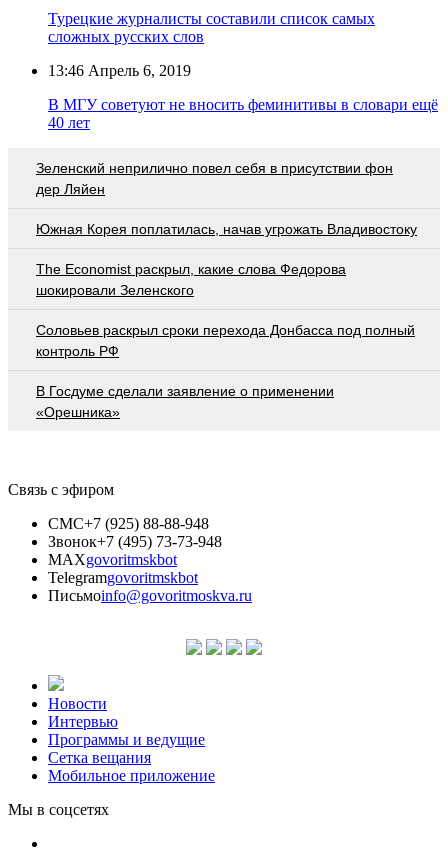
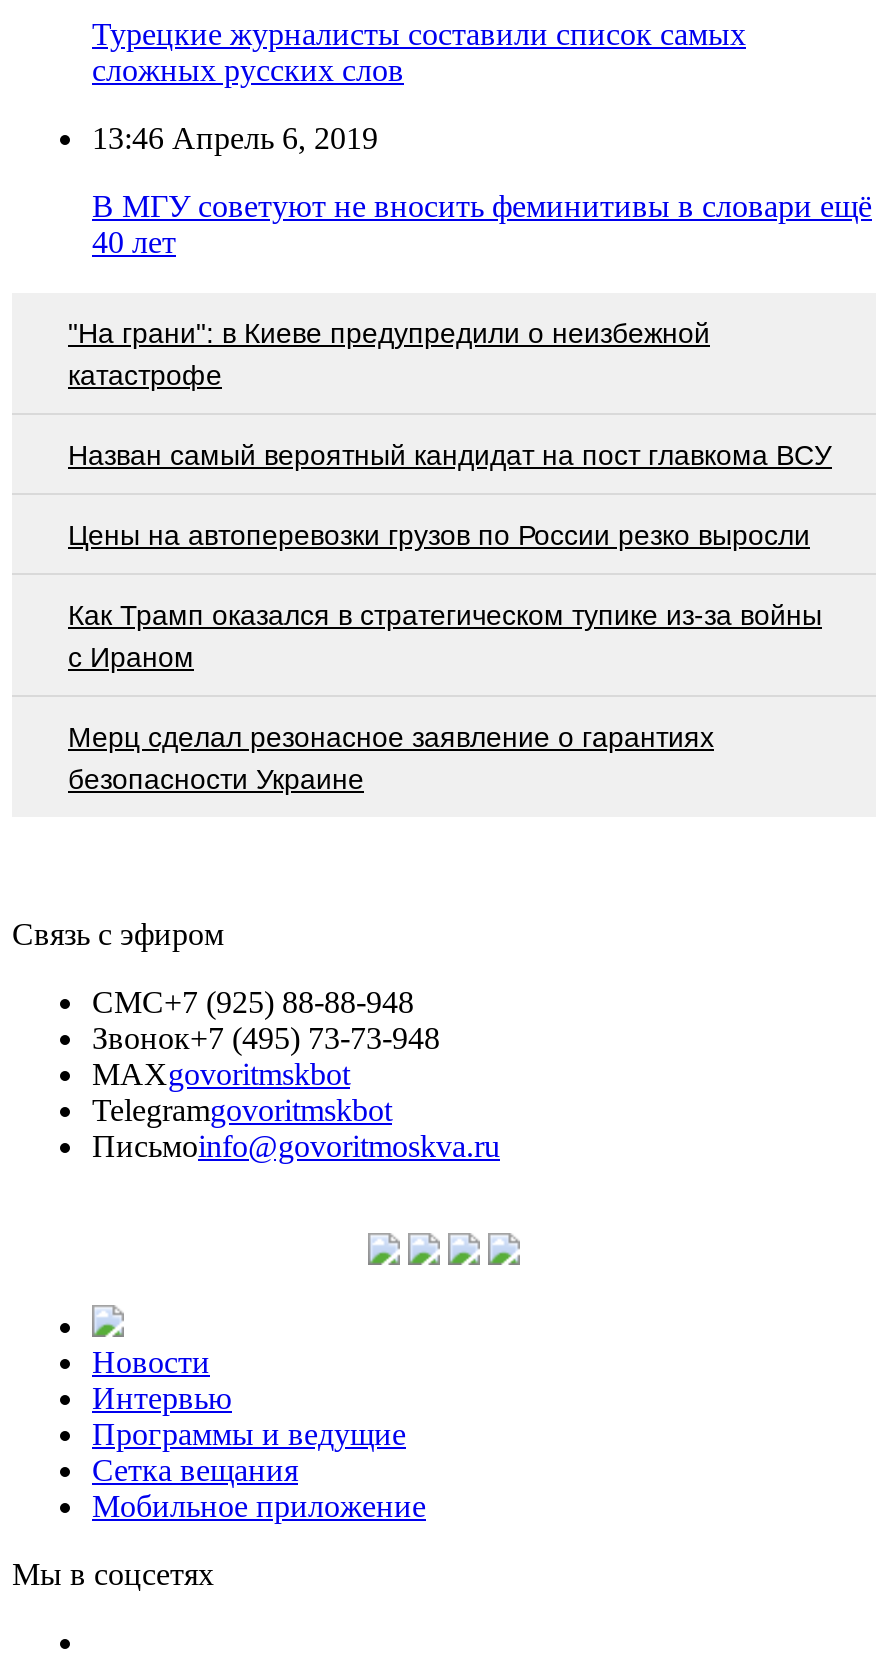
[36,160,393,197] Зеленский неприлично повел cебя в присутствии фон | дер Ляйен -> [68,316,710,390] "На грани": в Киеве предупредили о неизбежной | катастрофе
[36,221,417,237] Южная Корея поплатилась, начав угрожать Владивостоку -> [68,438,832,470] Назван самый вероятный кандидат на пост главкома ВСУ
[36,261,346,298] The Economist раскрыл, какие слова Федорова | шокировали Зеленского -> [68,518,810,550] Цены на автоперевозки грузов по России резко выросли
[36,322,415,359] Соловьев раскрыл сроки перехода Донбасса под полный | контроль РФ -> [68,598,822,672] Как Трамп оказался в стратегическом тупике из-за войны | с Ираном
[36,383,334,420] В Госдуме сделали заявление о применении | «Орешника» -> [68,720,714,794] Мерц сделал резонасное заявление о гарантиях | безопасности Украине

